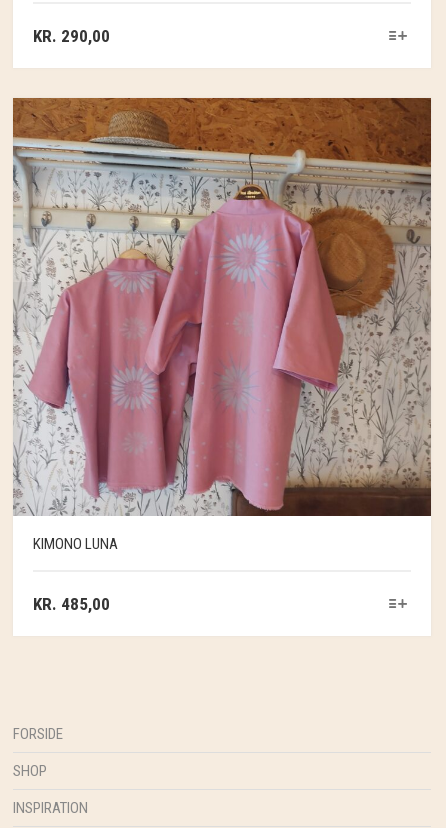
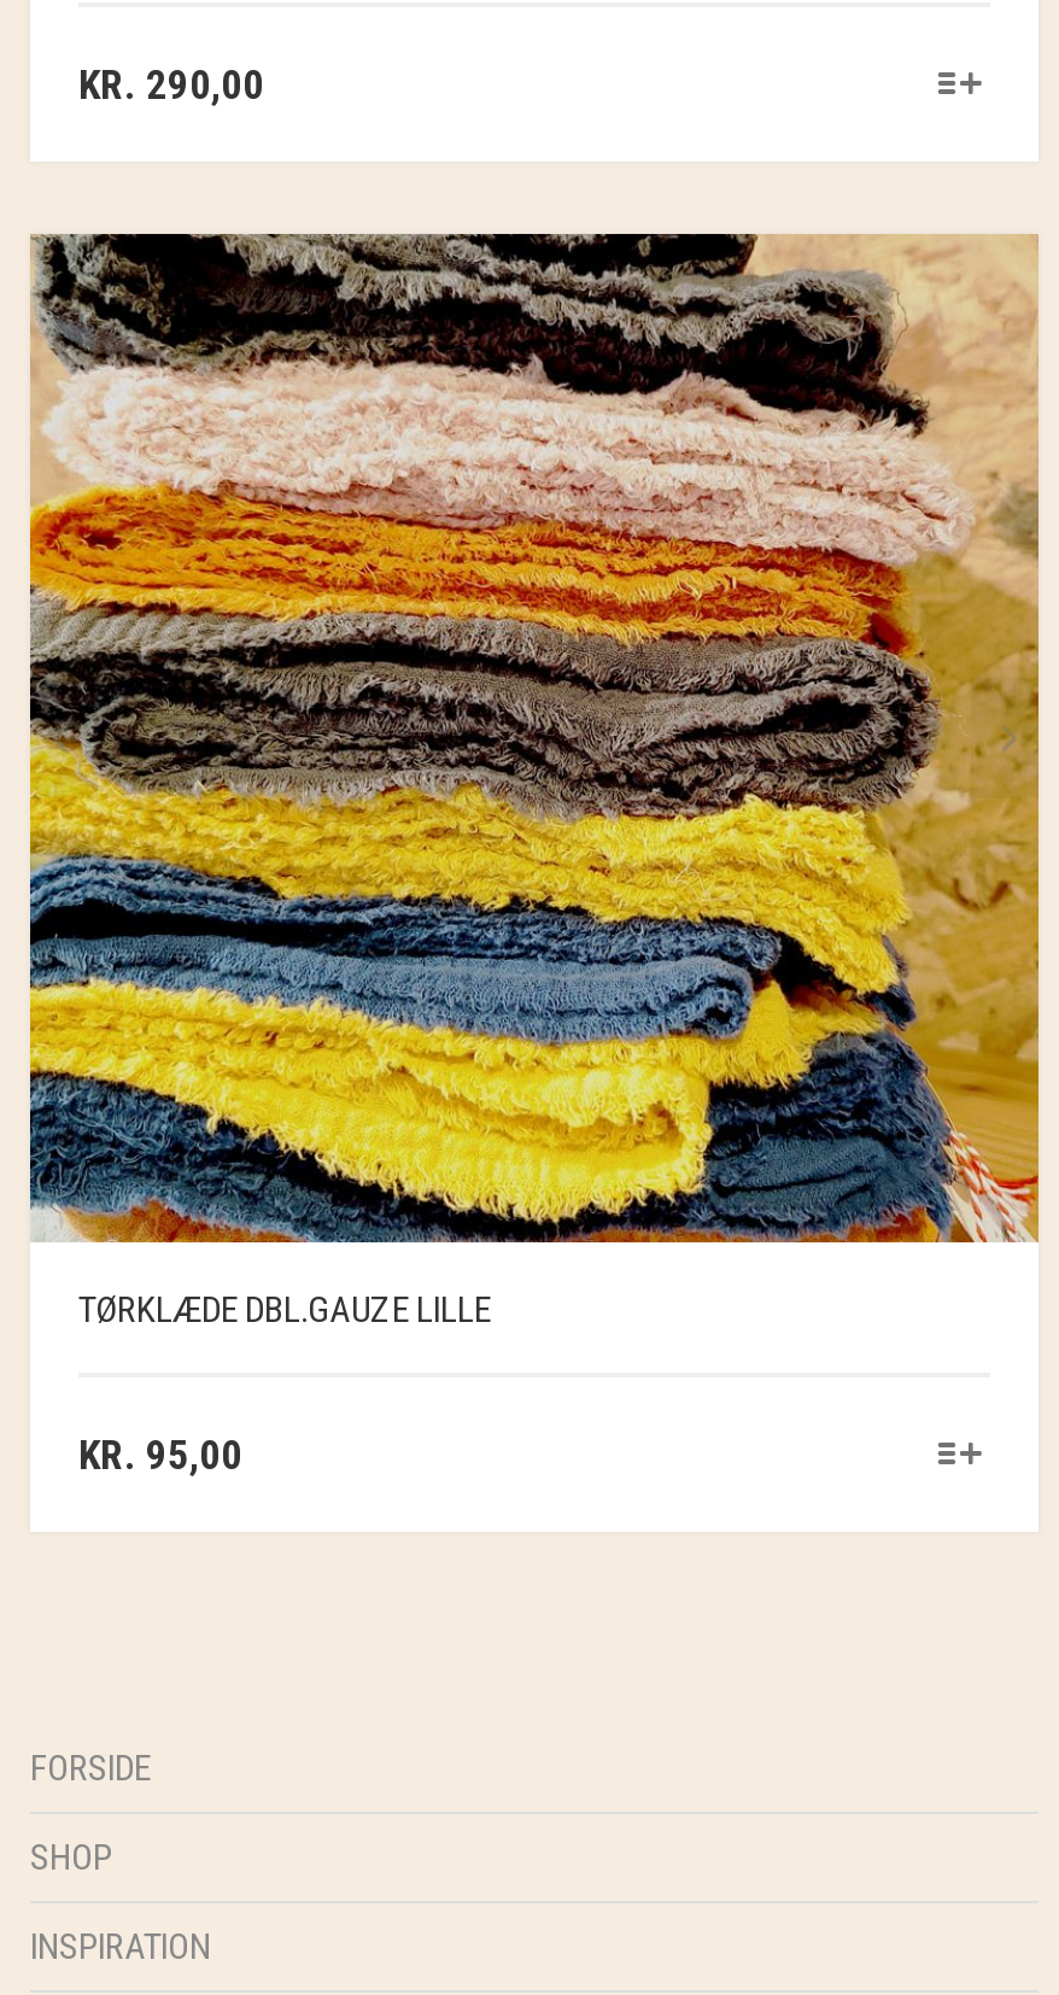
[12,97,432,553] [image] | KIMONO LUNA -> [28,232,1041,1332] [image] | TØRKLÆDE DBL.GAUZE LILLE
[33,594,110,614] KR. 485,00 -> [78,1431,242,1479] KR. 95,00

